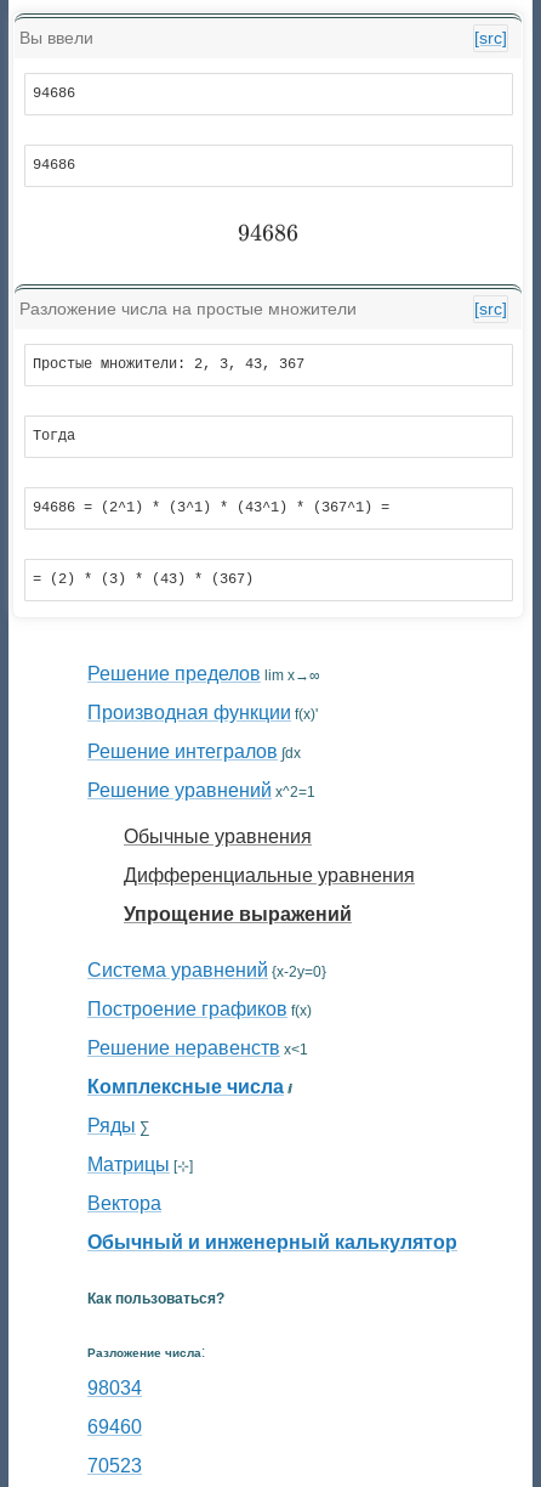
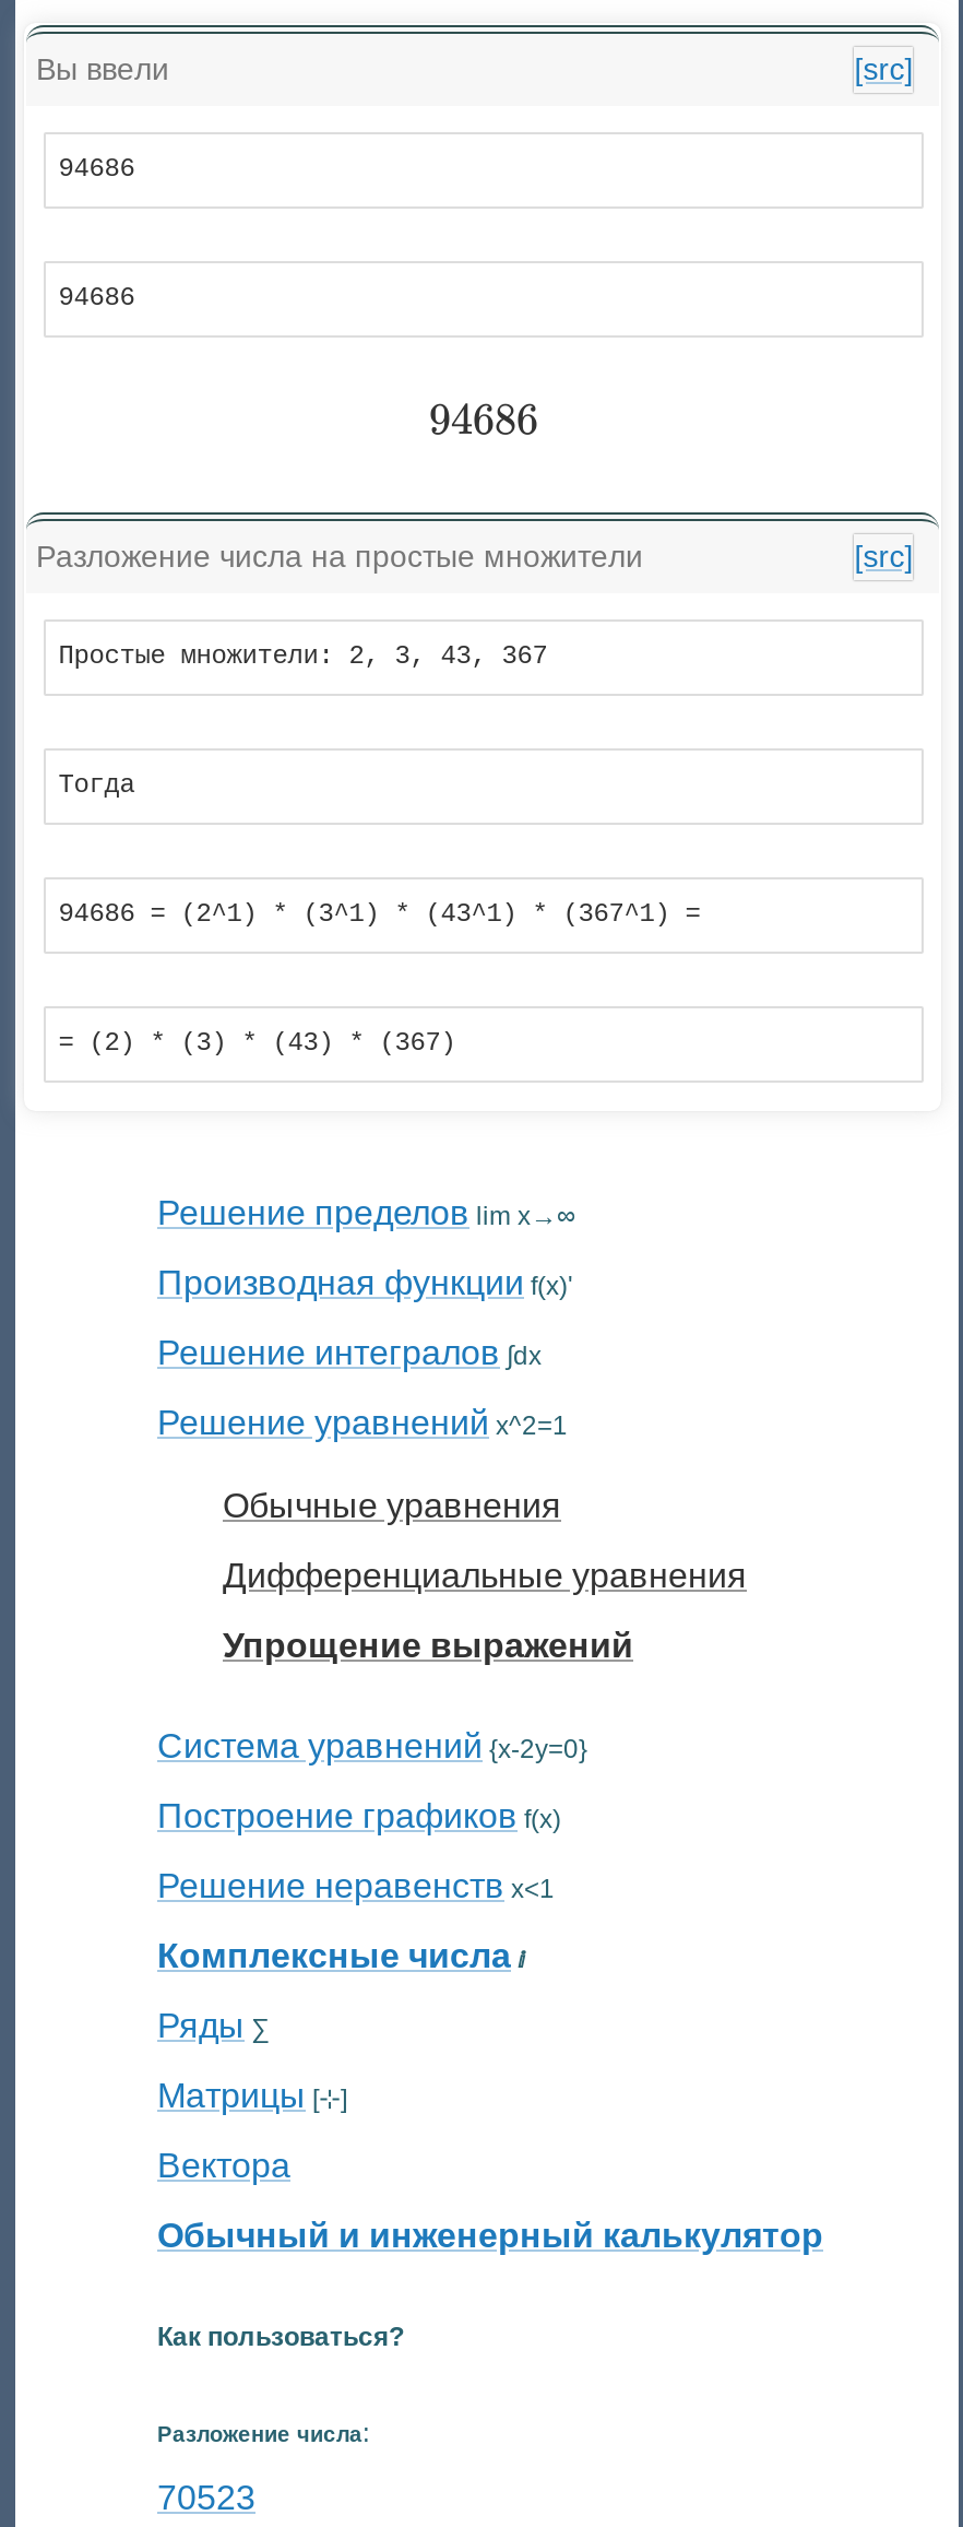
[87,1378,142,1437] 98034 | 69460 -> none

